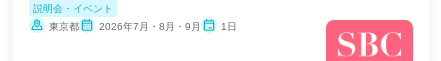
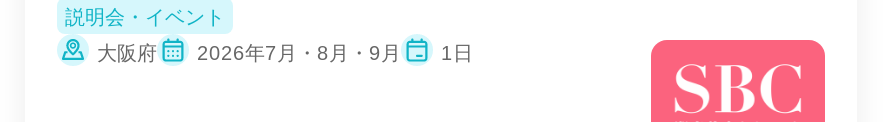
[49,21,79,32] 東京都 -> [97,42,157,64] 大阪府

